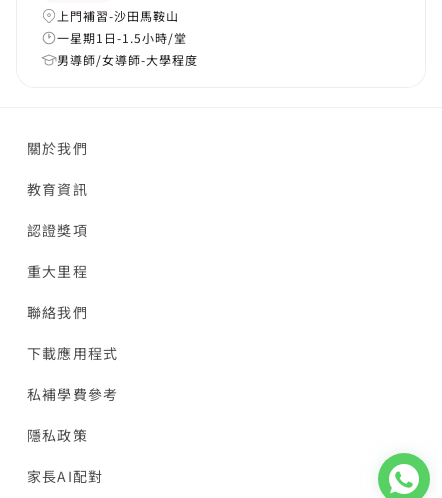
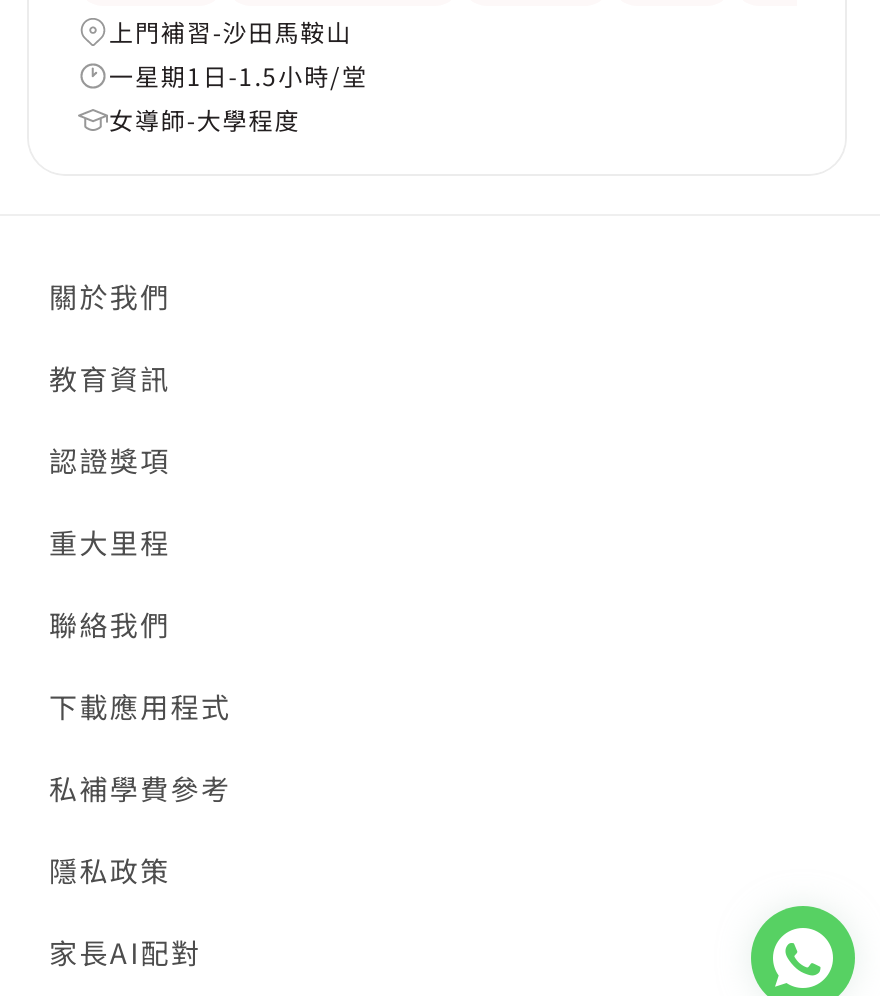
[57,51,197,68] 男導師/女導師-大學程度 -> [109,102,300,136] 女導師-大學程度

